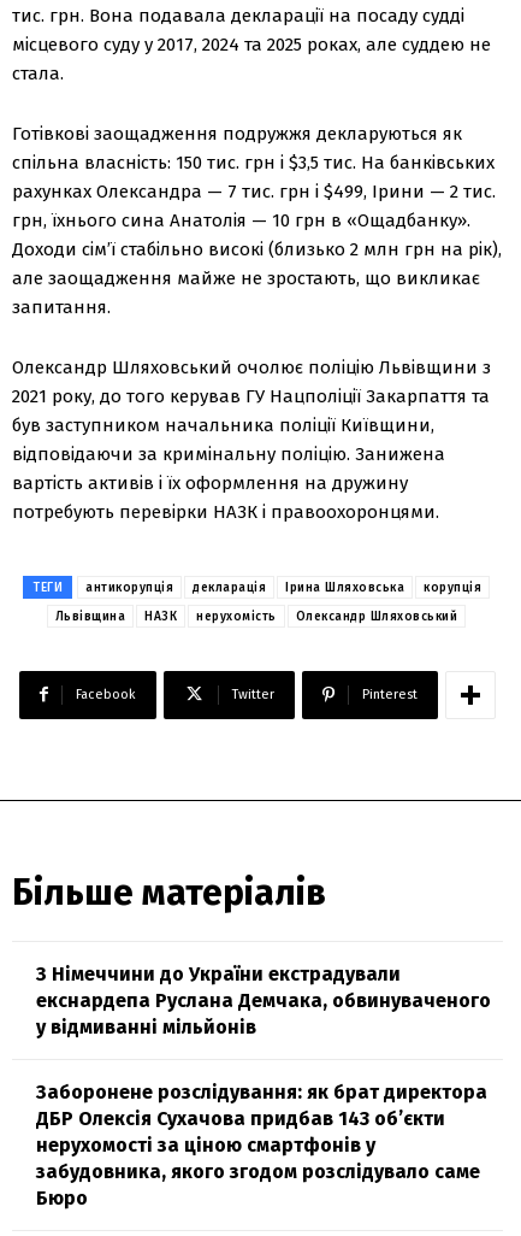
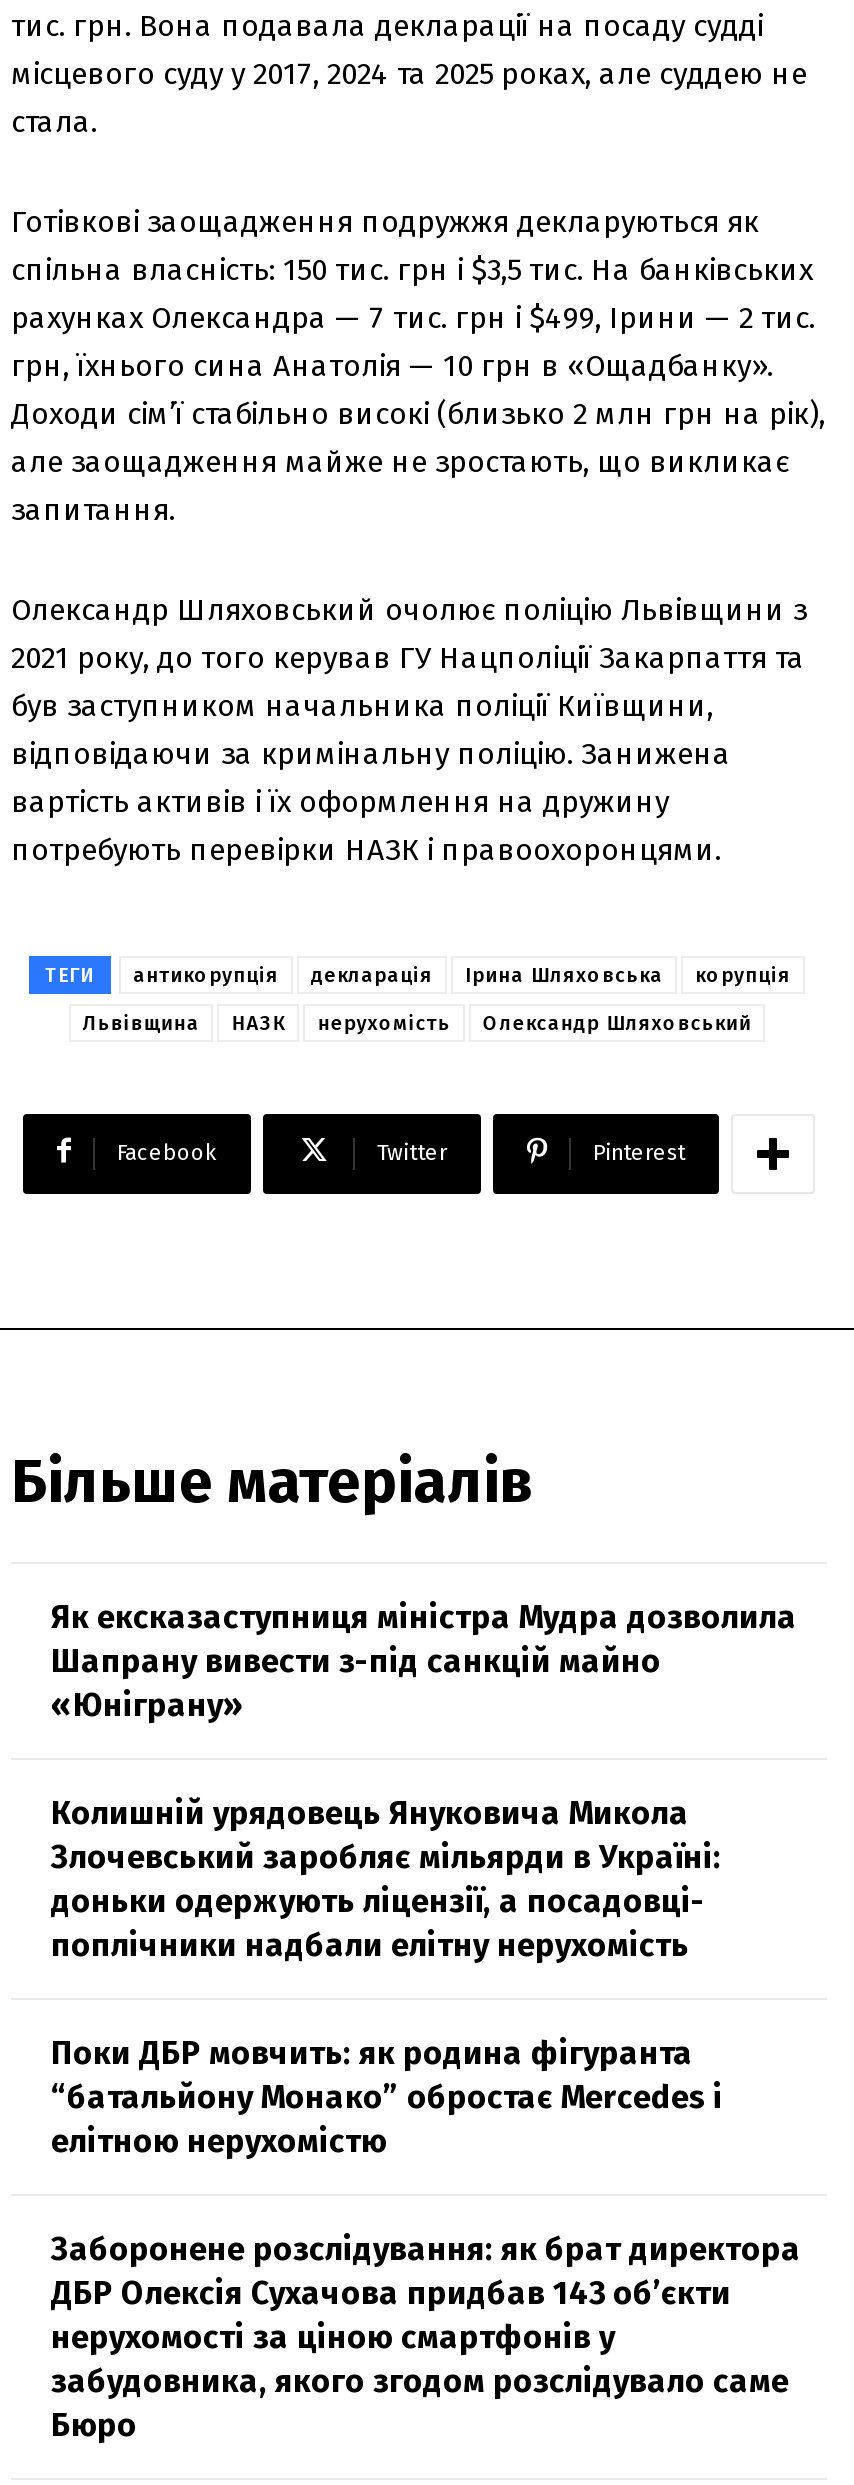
[36,963,491,1039] З Німеччини до України екстрадували | екснардепа Руслана Демчака, обвинуваченого | у відмиванні мільйонів -> [51,1599,797,2161] Як ексказаступниця міністра Мудра дозволила | Шапрану вивести з-під санкцій майно | «Юніграну» | Колишній урядовець Януковича Микола | Злочевський заробляє мільярди в Україні: | доньки одержують ліцензії, а посадовці- | поплічники надбали елітну нерухомість | Поки ДБР мовчить: як родина фігуранта | “батальйону Монако” обростає Mercedes і | елітною нерухомістю

